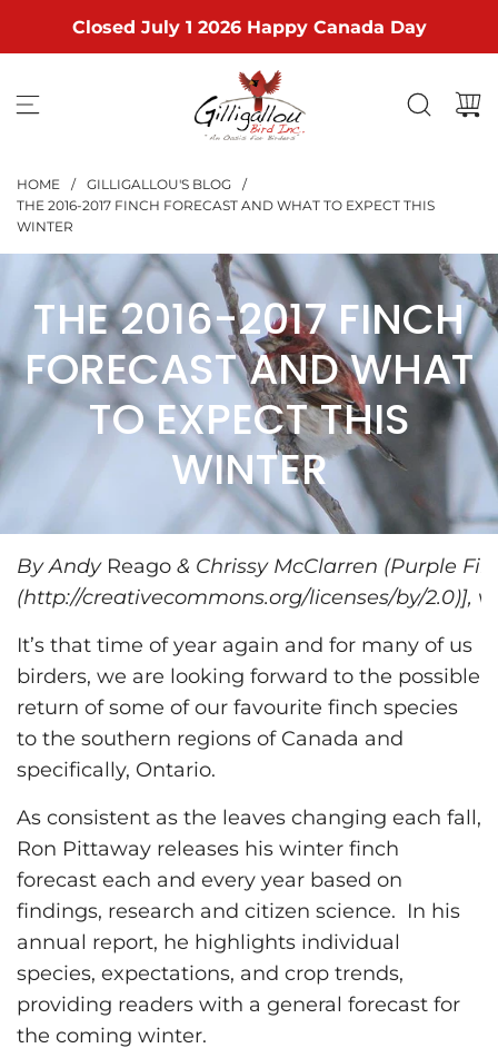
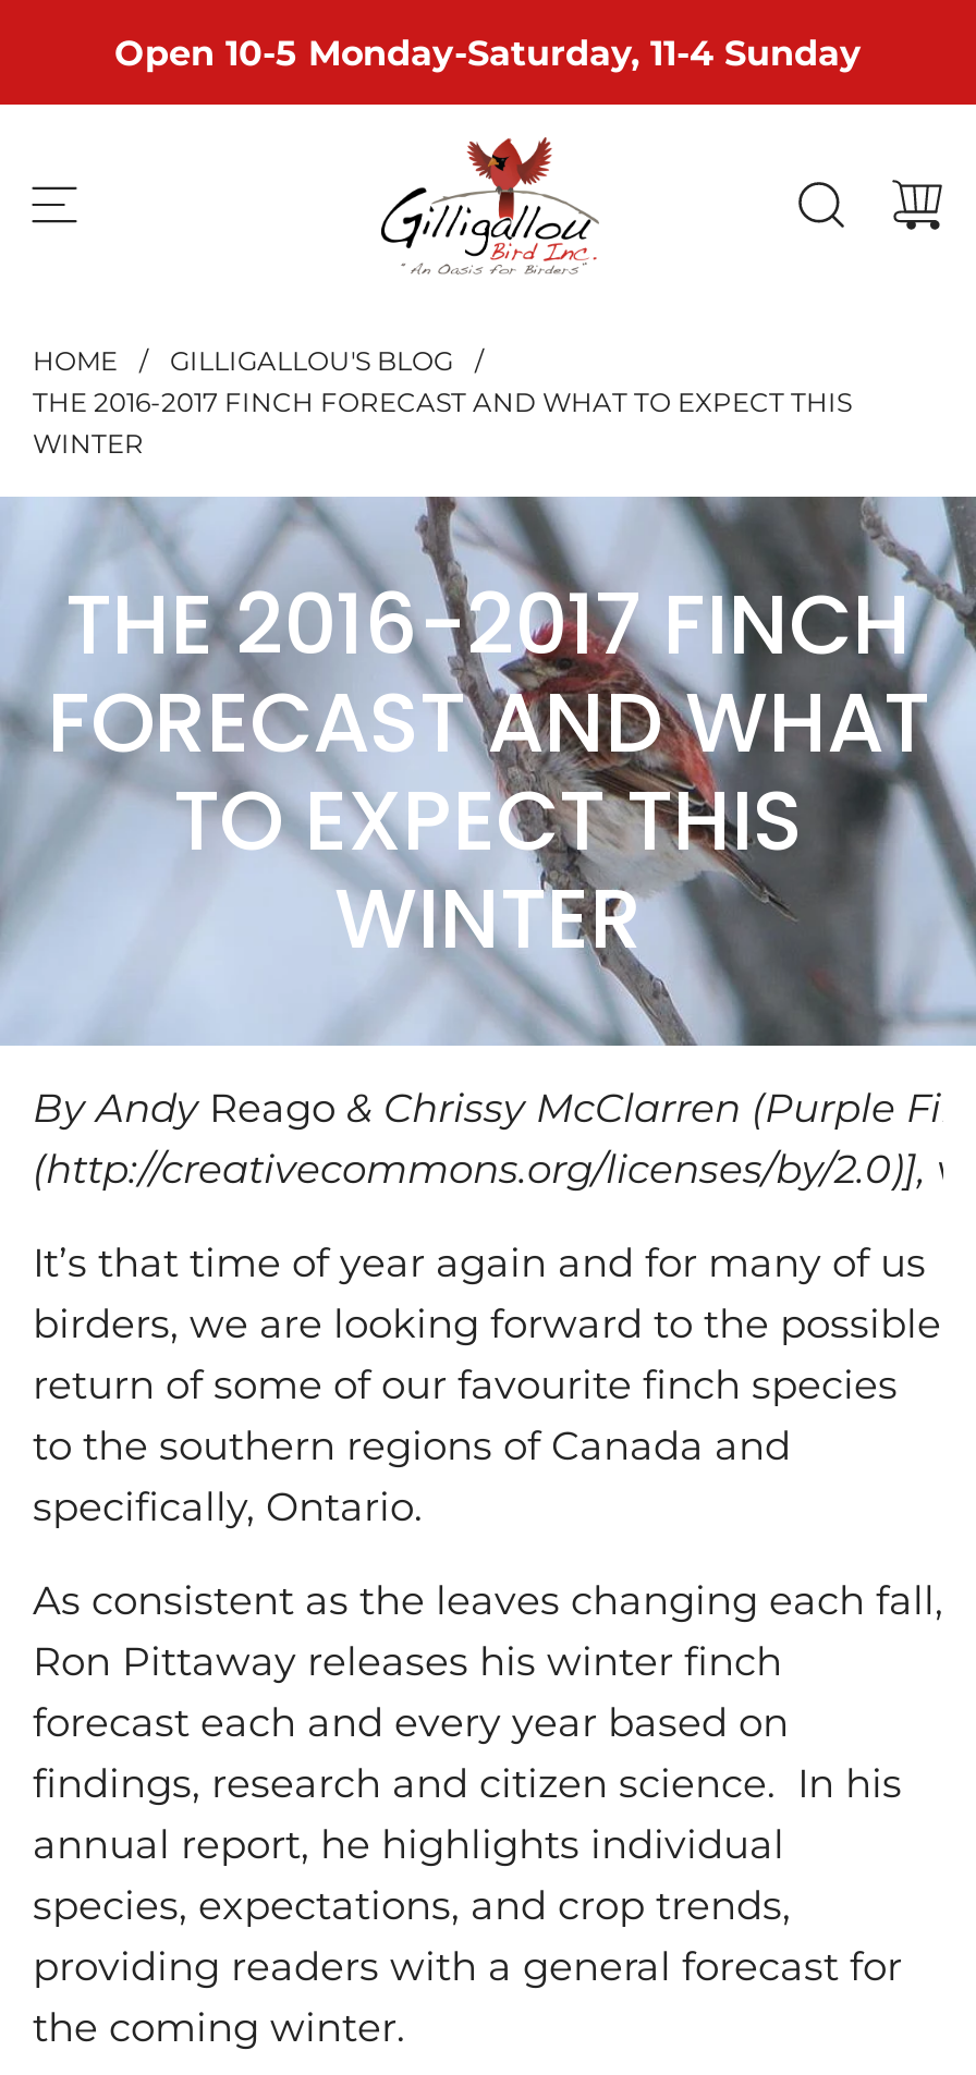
[72,17,426,38] Closed July 1 2026 Happy Canada Day -> [114,33,862,74] Open 10-5 Monday-Saturday, 11-4 Sunday

